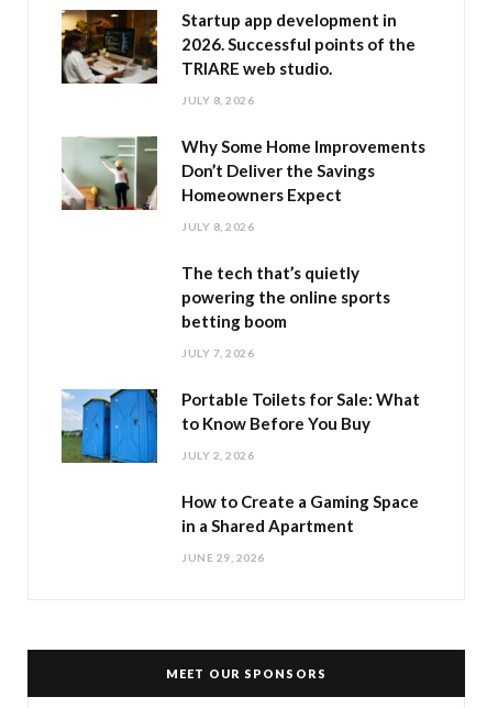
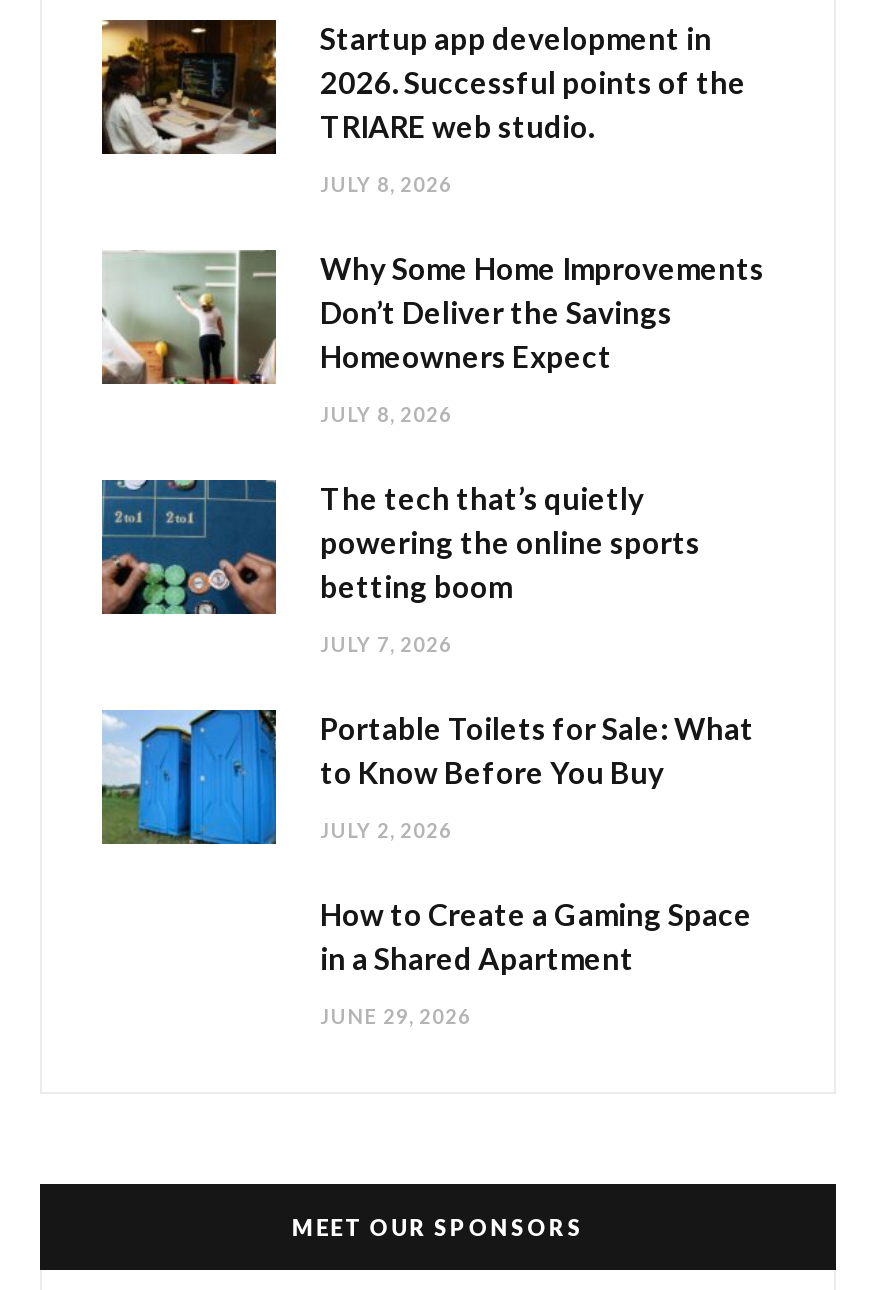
none -> [100,478,278,616] [image]

